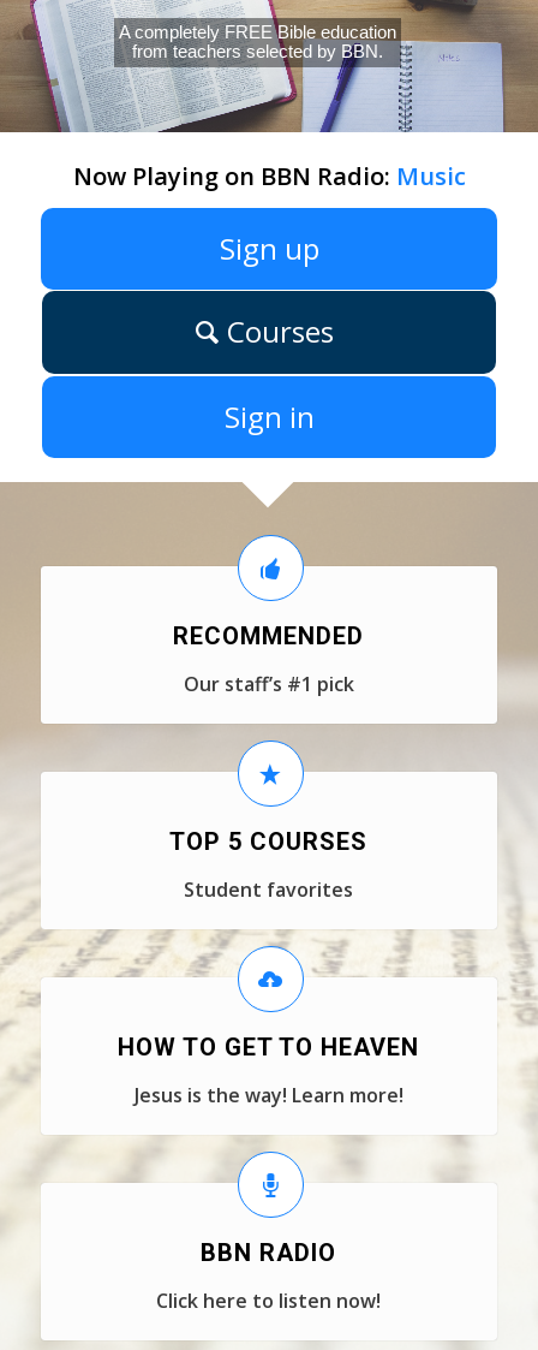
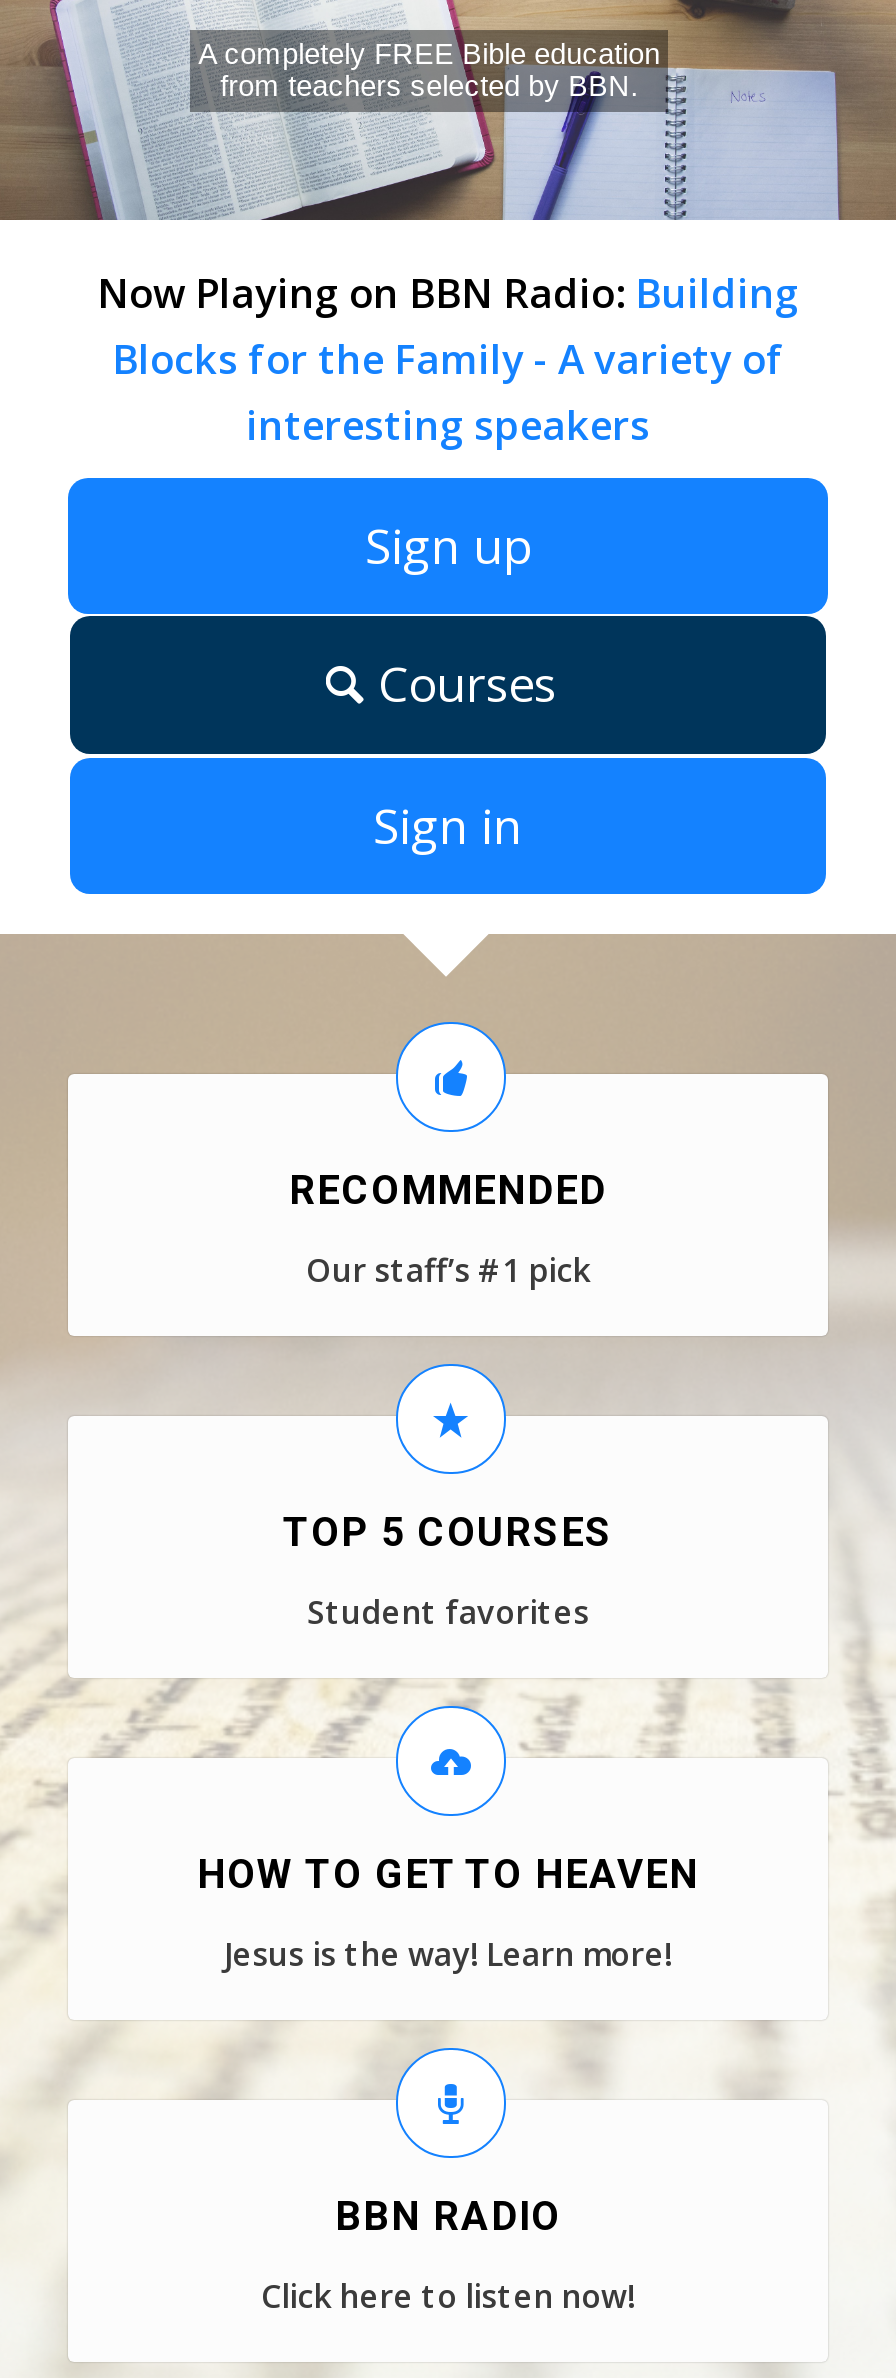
[73,160,465,192] Now Playing on BBN Radio: Music -> [97,266,799,452] Now Playing on BBN Radio: Building | Blocks for the Family - A variety of | interesting speakers

